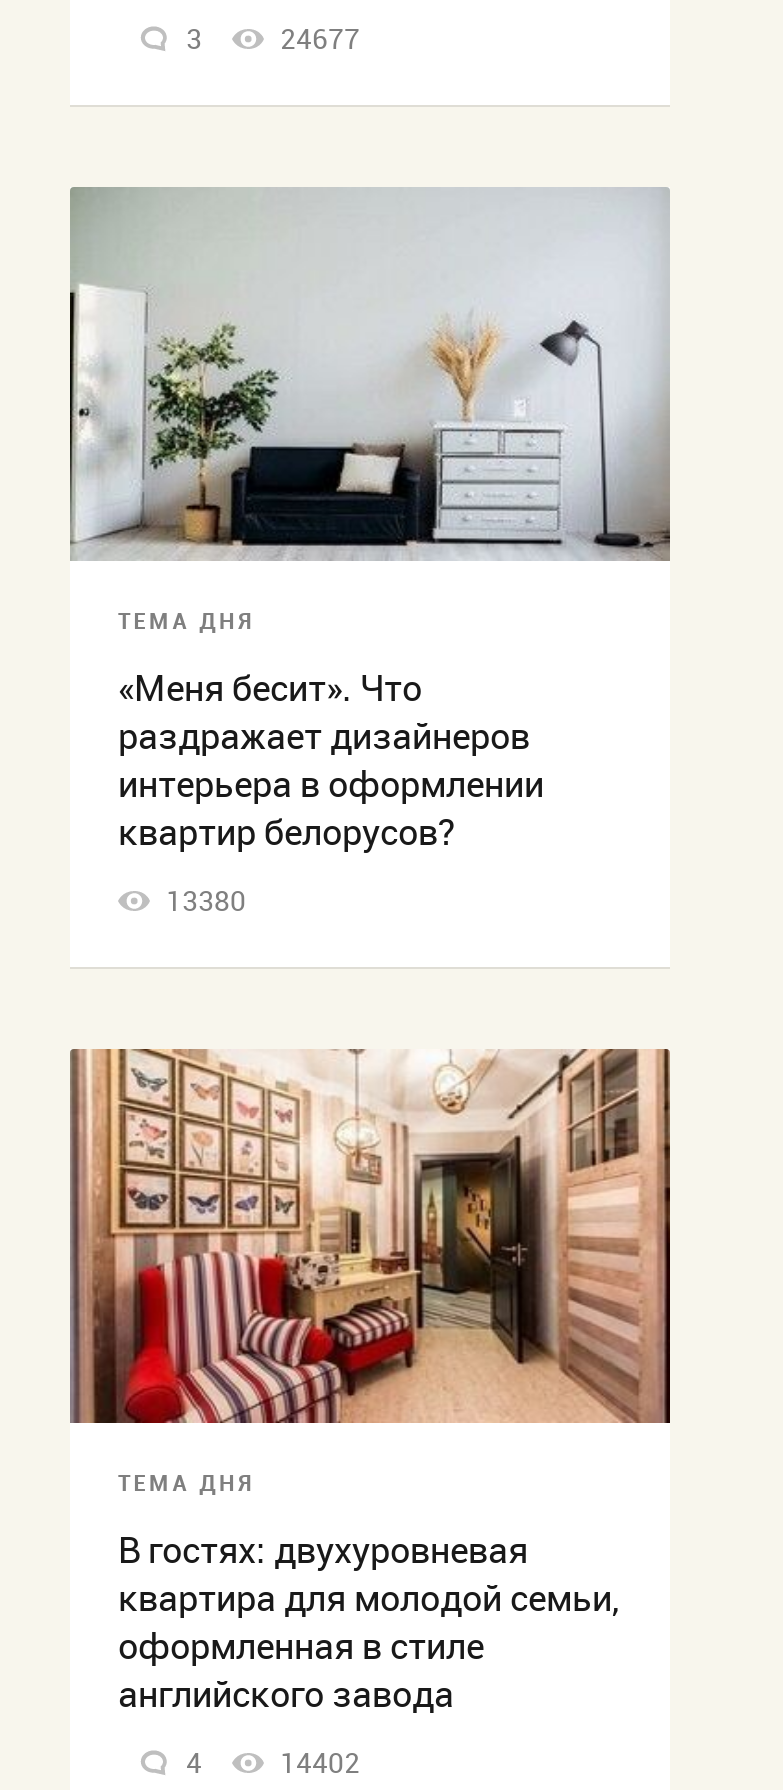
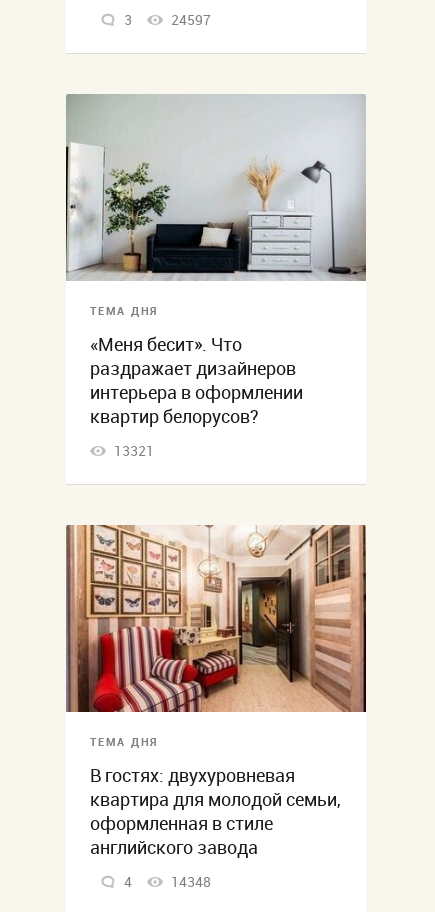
[280,23,360,55] 24677 -> [171,12,211,28] 24597
[166,885,246,917] 13380 -> [114,443,154,459] 13321
[280,1747,360,1779] 14402 -> [171,874,211,890] 14348

